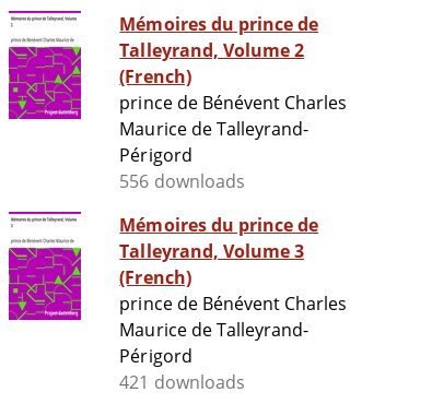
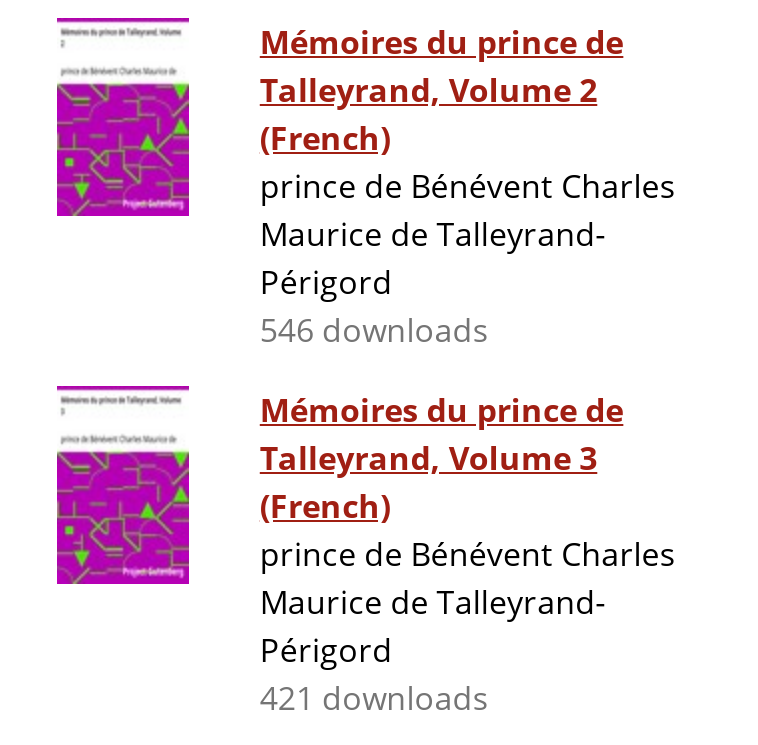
[120,169,245,193] 556 downloads -> [260,308,489,352] 546 downloads

